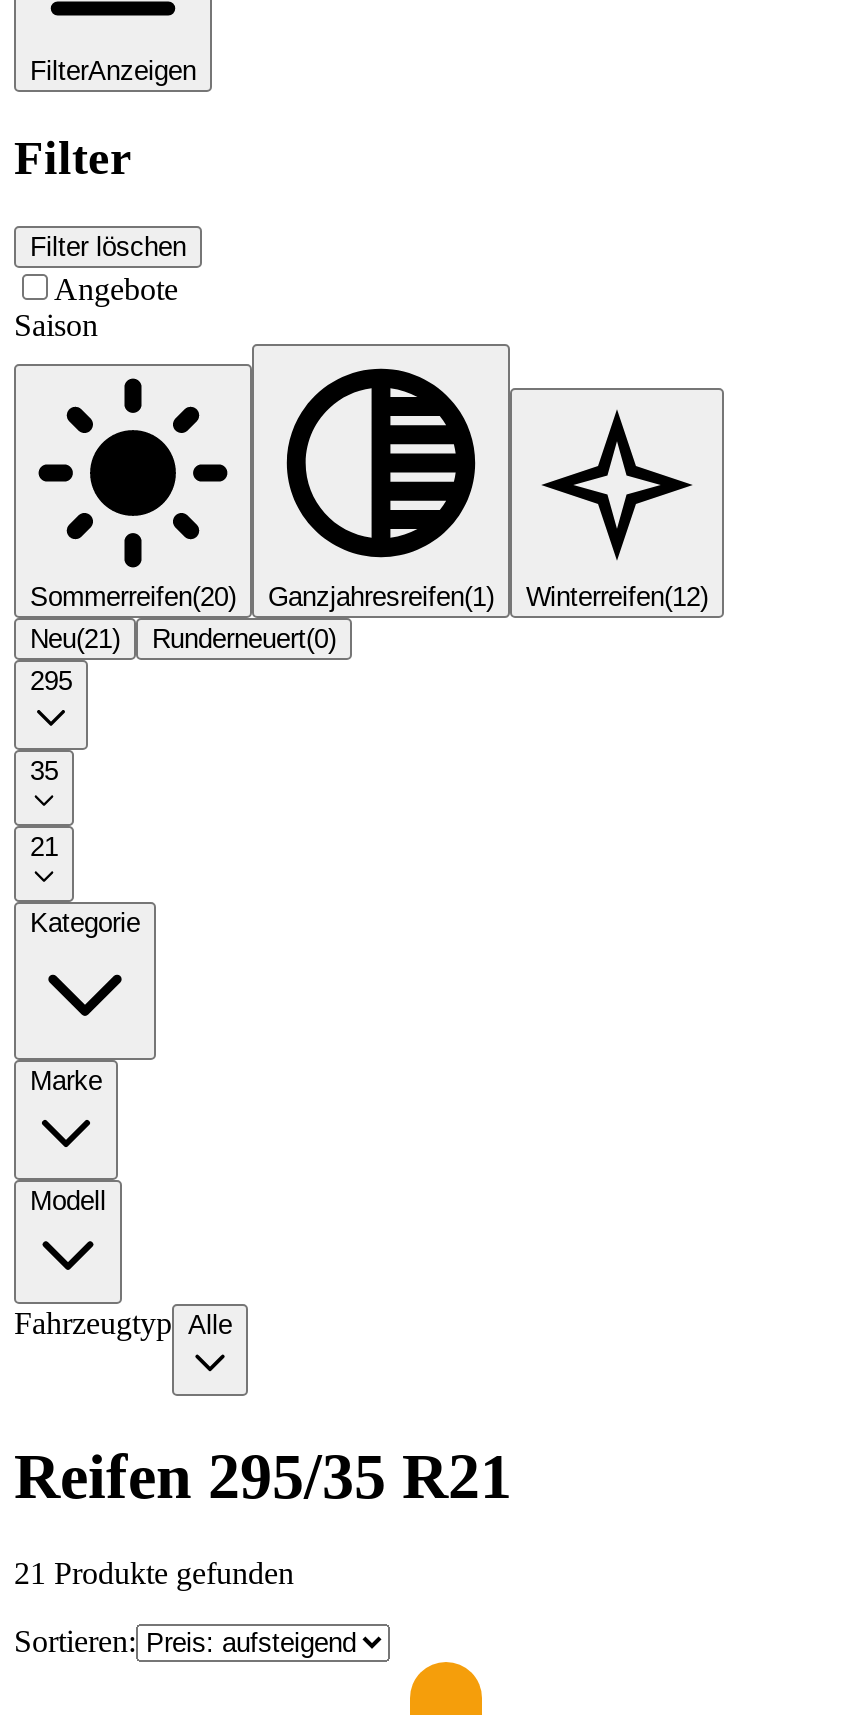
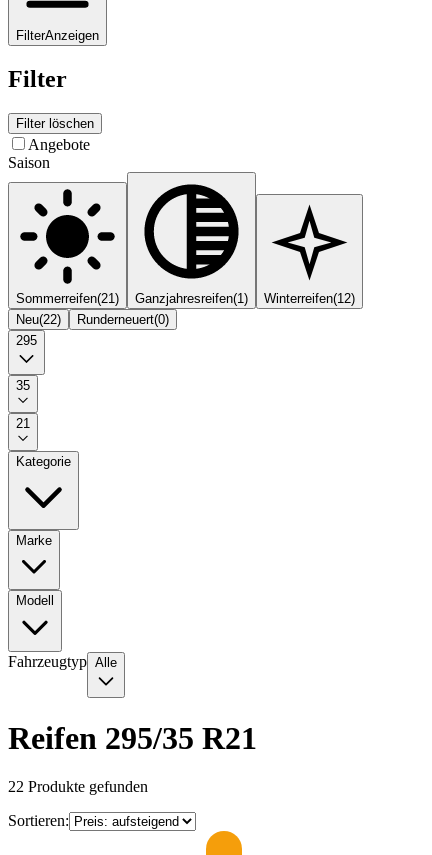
[30,582,236,612] Sommerreifen(20) -> [16,291,119,306] Sommerreifen(21)
[30,624,336,654] Neu(21) Runderneuert(0) -> [16,312,169,327] Neu(22) Runderneuert(0)
[14,1556,294,1590] 21 Produkte gefunden -> [8,778,148,795] 22 Produkte gefunden

